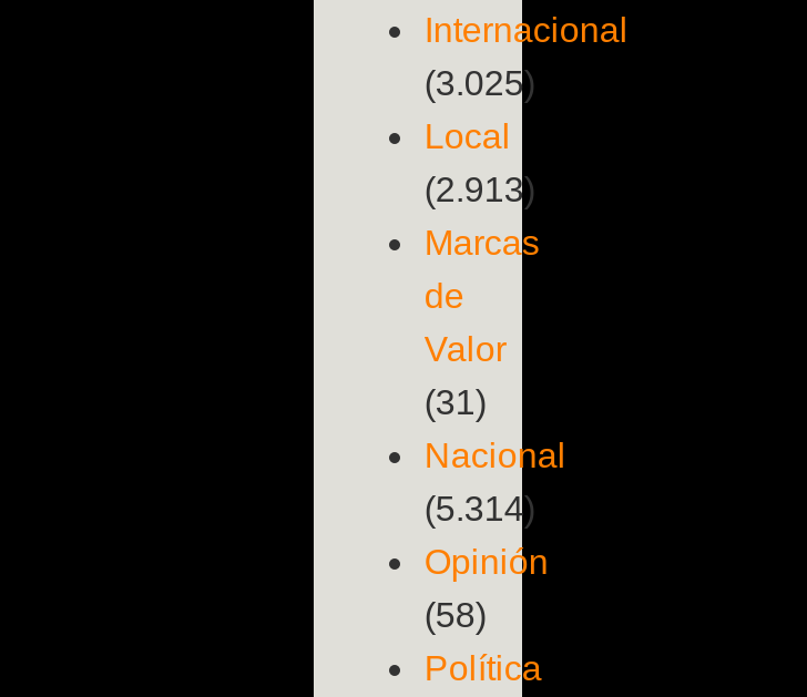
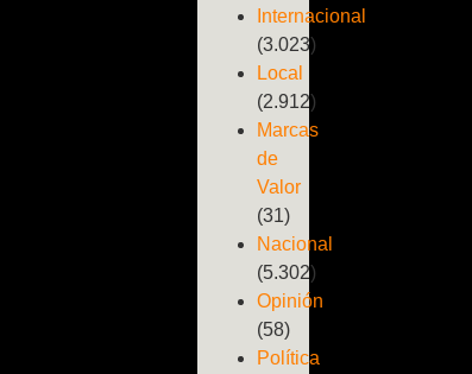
[424,64,535,102] (3.025) -> [257,34,316,55] (3.023)
[424,171,535,208] (2.913) -> [257,91,316,112] (2.912)
[424,490,535,527] (5.314) -> [257,262,316,283] (5.302)

